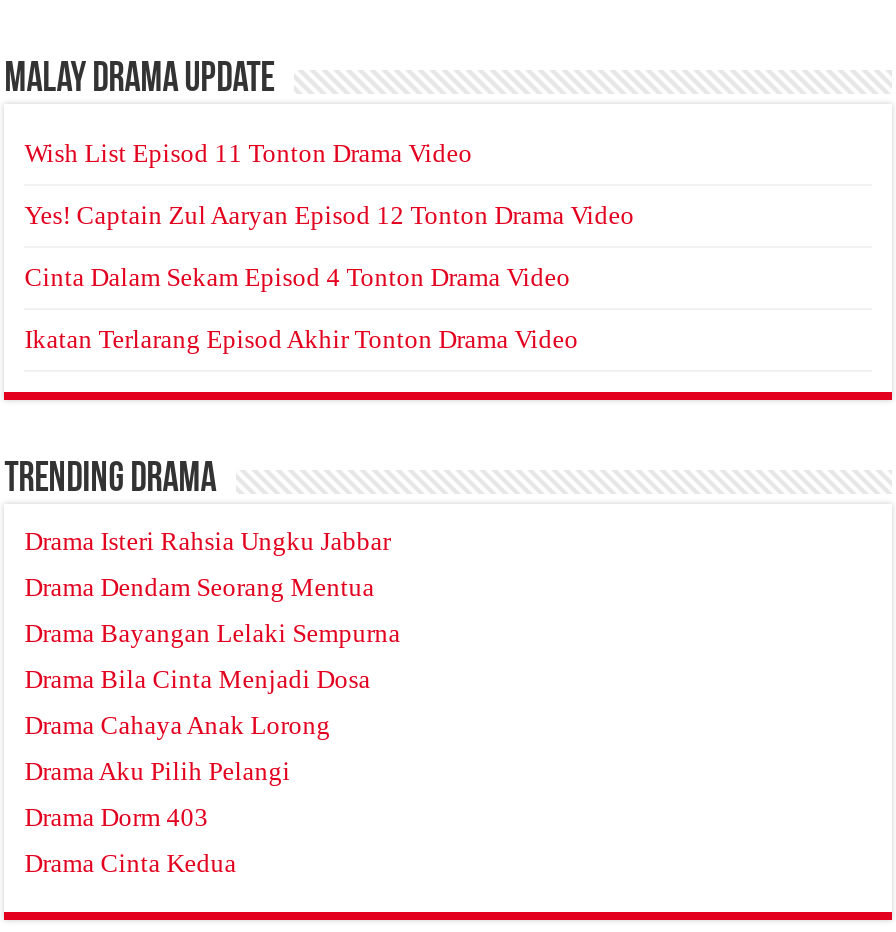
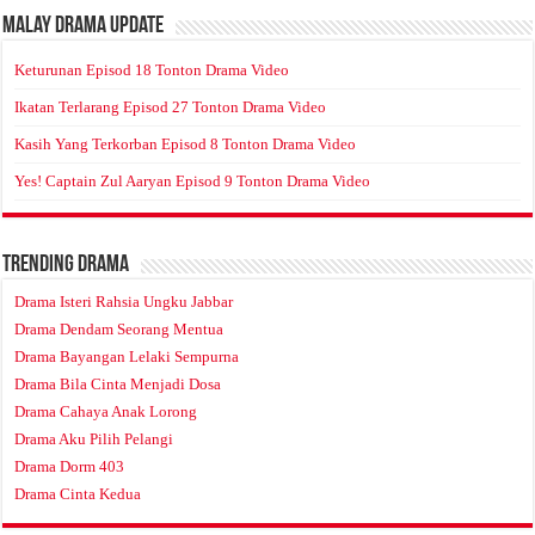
[24,139,472,169] Wish List Episod 11 Tonton Drama Video -> [15,62,289,79] Keturunan Episod 18 Tonton Drama Video
[24,201,634,231] Yes! Captain Zul Aaryan Episod 12 Tonton Drama Video -> [15,99,326,116] Ikatan Terlarang Episod 27 Tonton Drama Video
[24,263,570,293] Cinta Dalam Sekam Episod 4 Tonton Drama Video -> [15,136,356,153] Kasih Yang Terkorban Episod 8 Tonton Drama Video
[24,325,578,355] Ikatan Terlarang Episod Akhir Tonton Drama Video -> [15,173,370,190] Yes! Captain Zul Aaryan Episod 9 Tonton Drama Video

